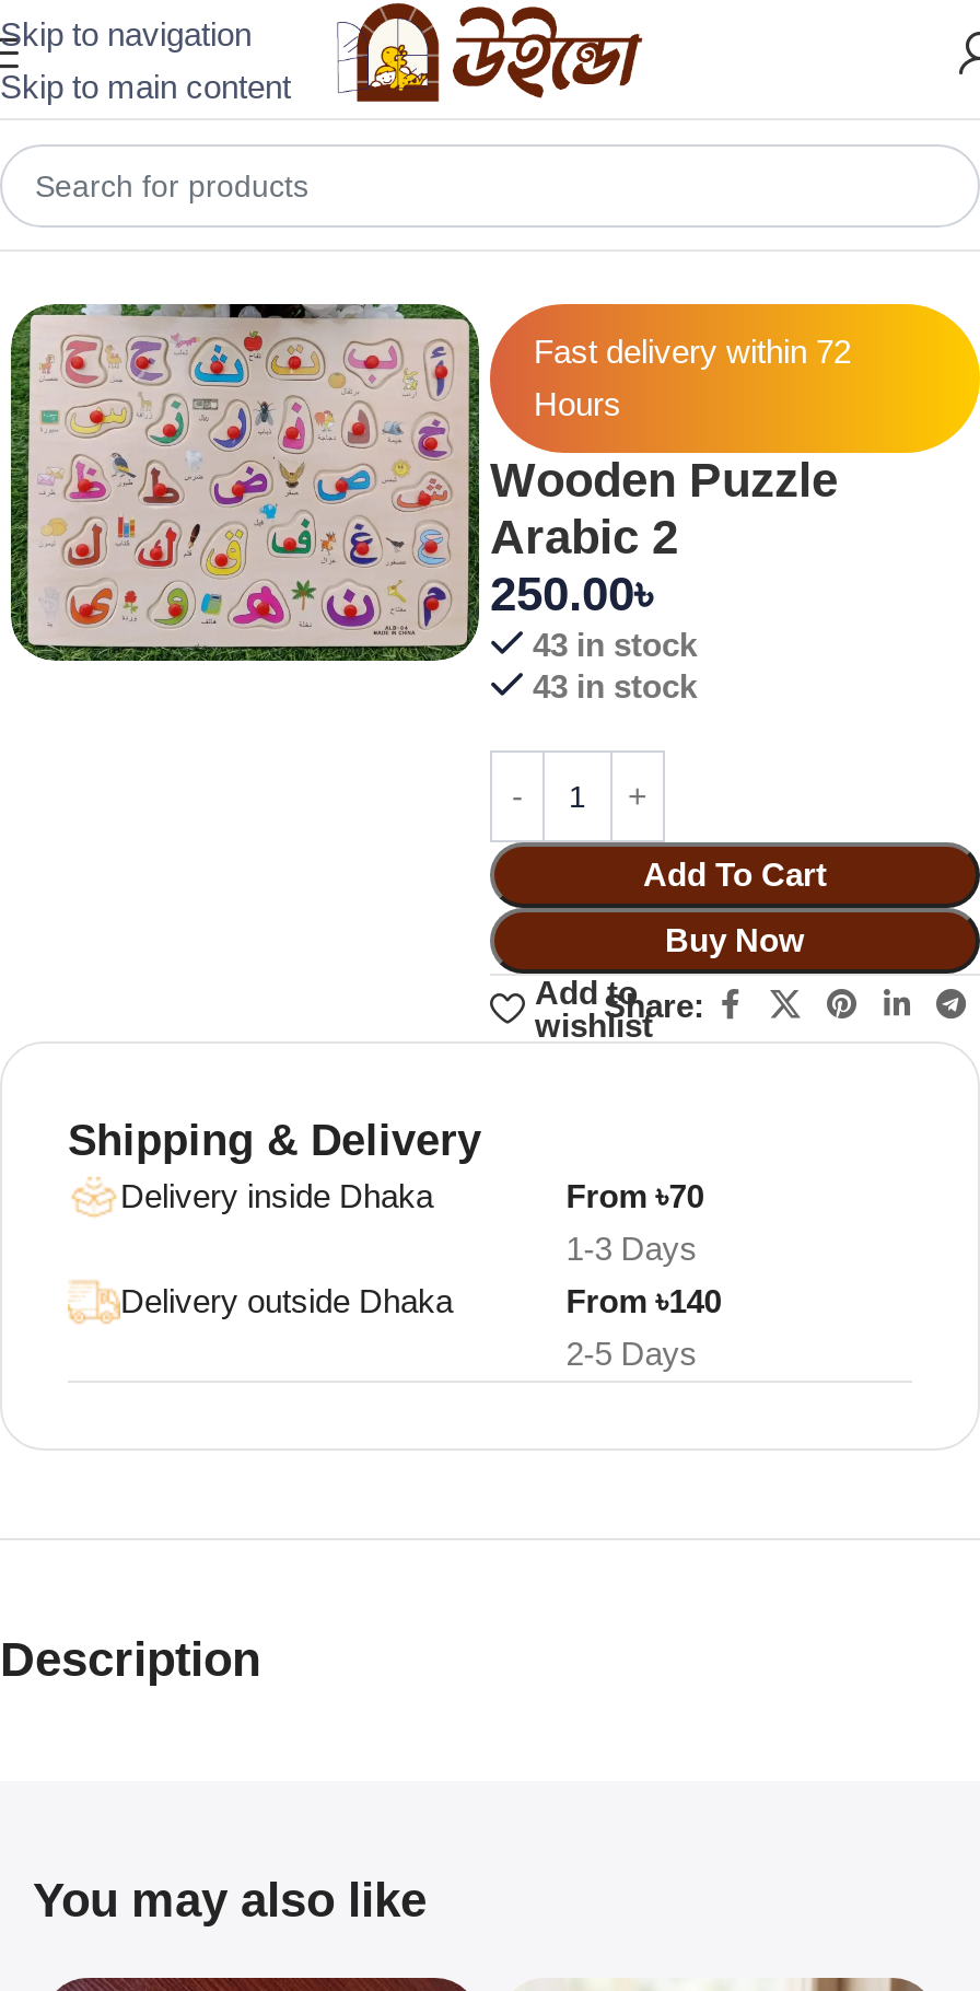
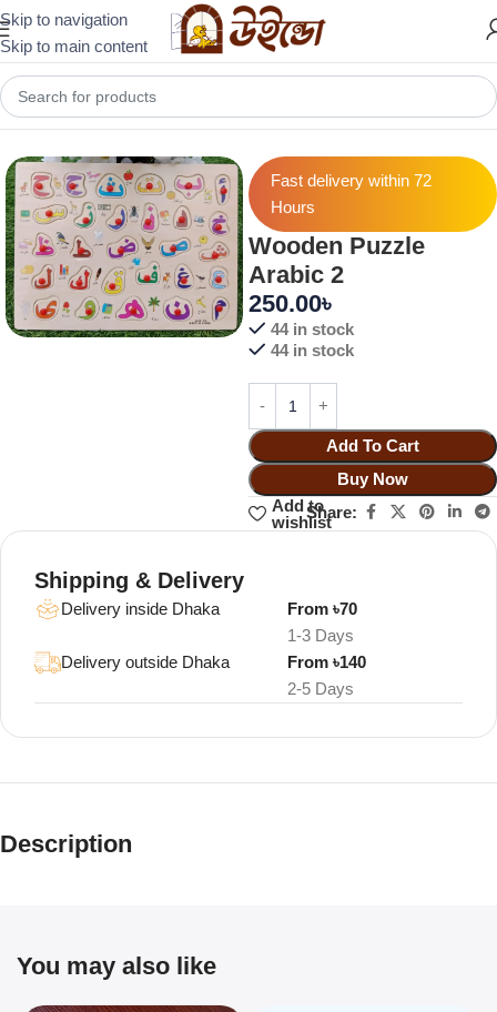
[533,626,697,663] 43 in stock -> [270,320,353,338] 44 in stock
[533,667,697,705] 43 in stock -> [270,341,353,360] 44 in stock

